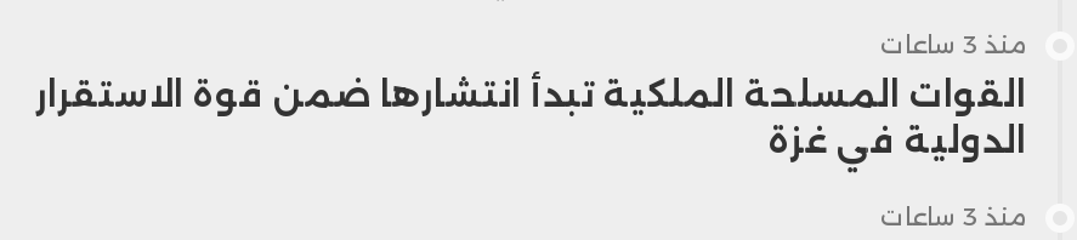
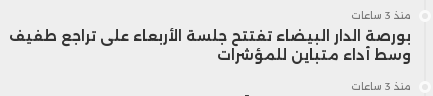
[35,73,1026,163] القوات المسلحة الملكية تبدأ انتشارها ضمن قوة الاستقرار | الدولية في غزة -> [9,27,411,64] بورصة الدار البيضاء تفتتح جلسة الأربعاء على تراجع طفيف | وسط أداء متباين للمؤشرات

